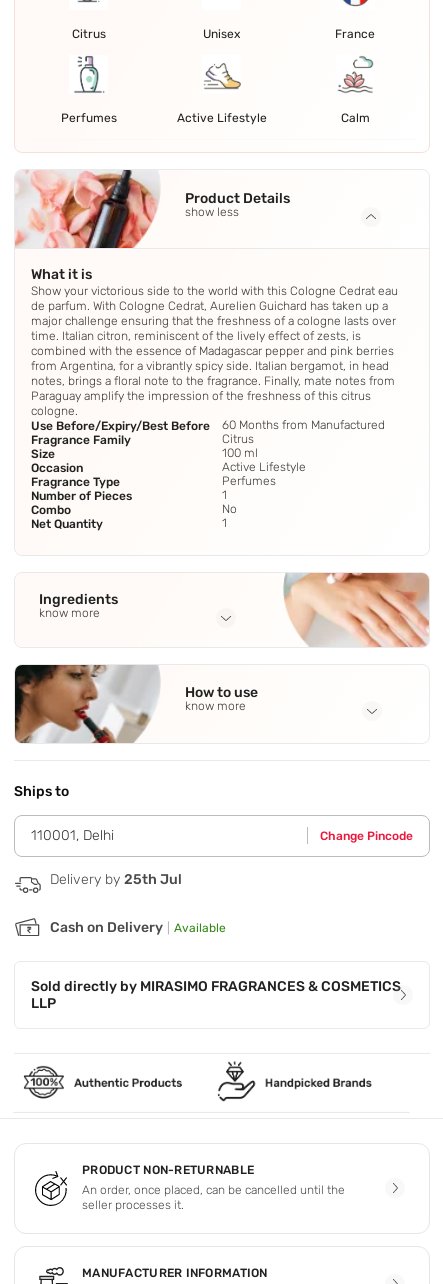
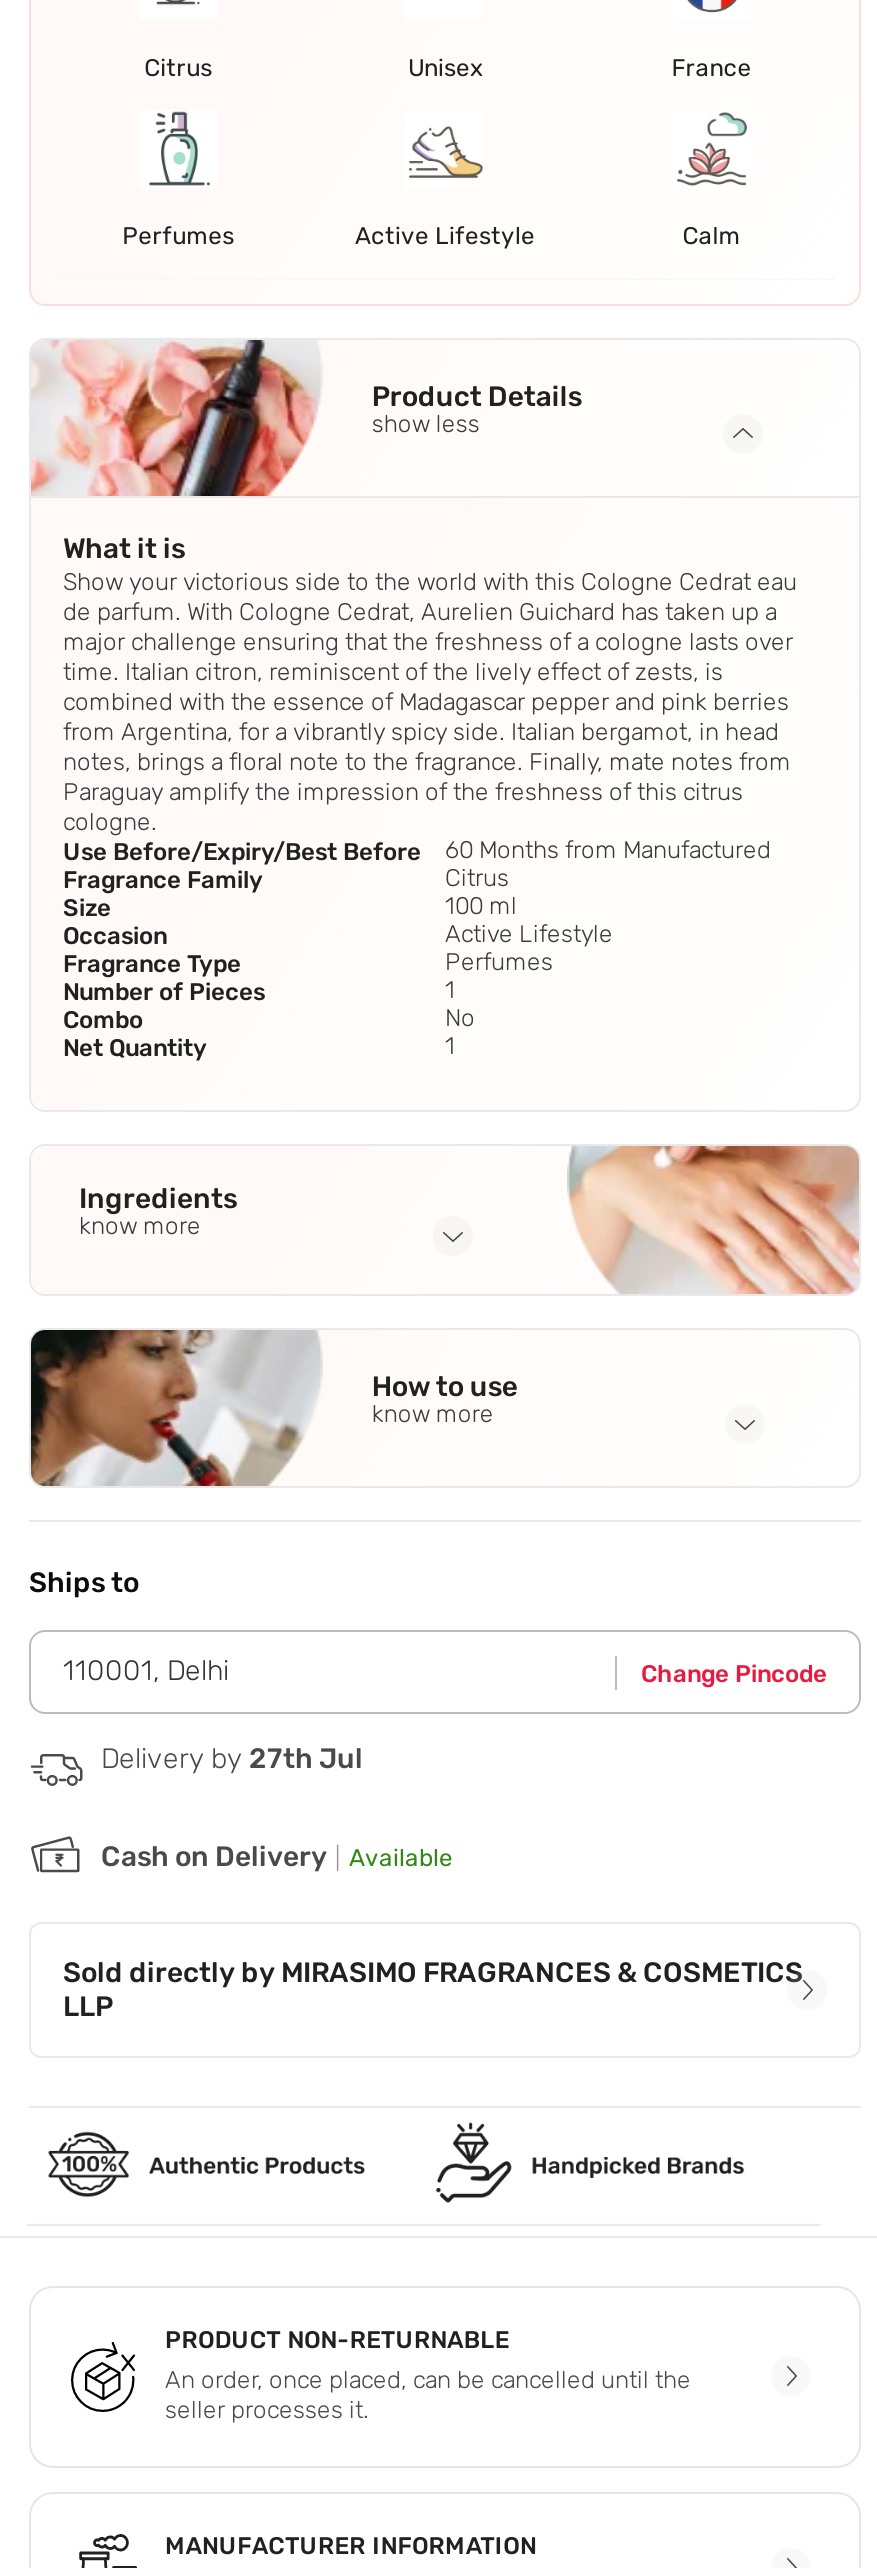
[50,871,182,888] Delivery by 25th Jul -> [101,1742,363,1776] Delivery by 27th Jul

